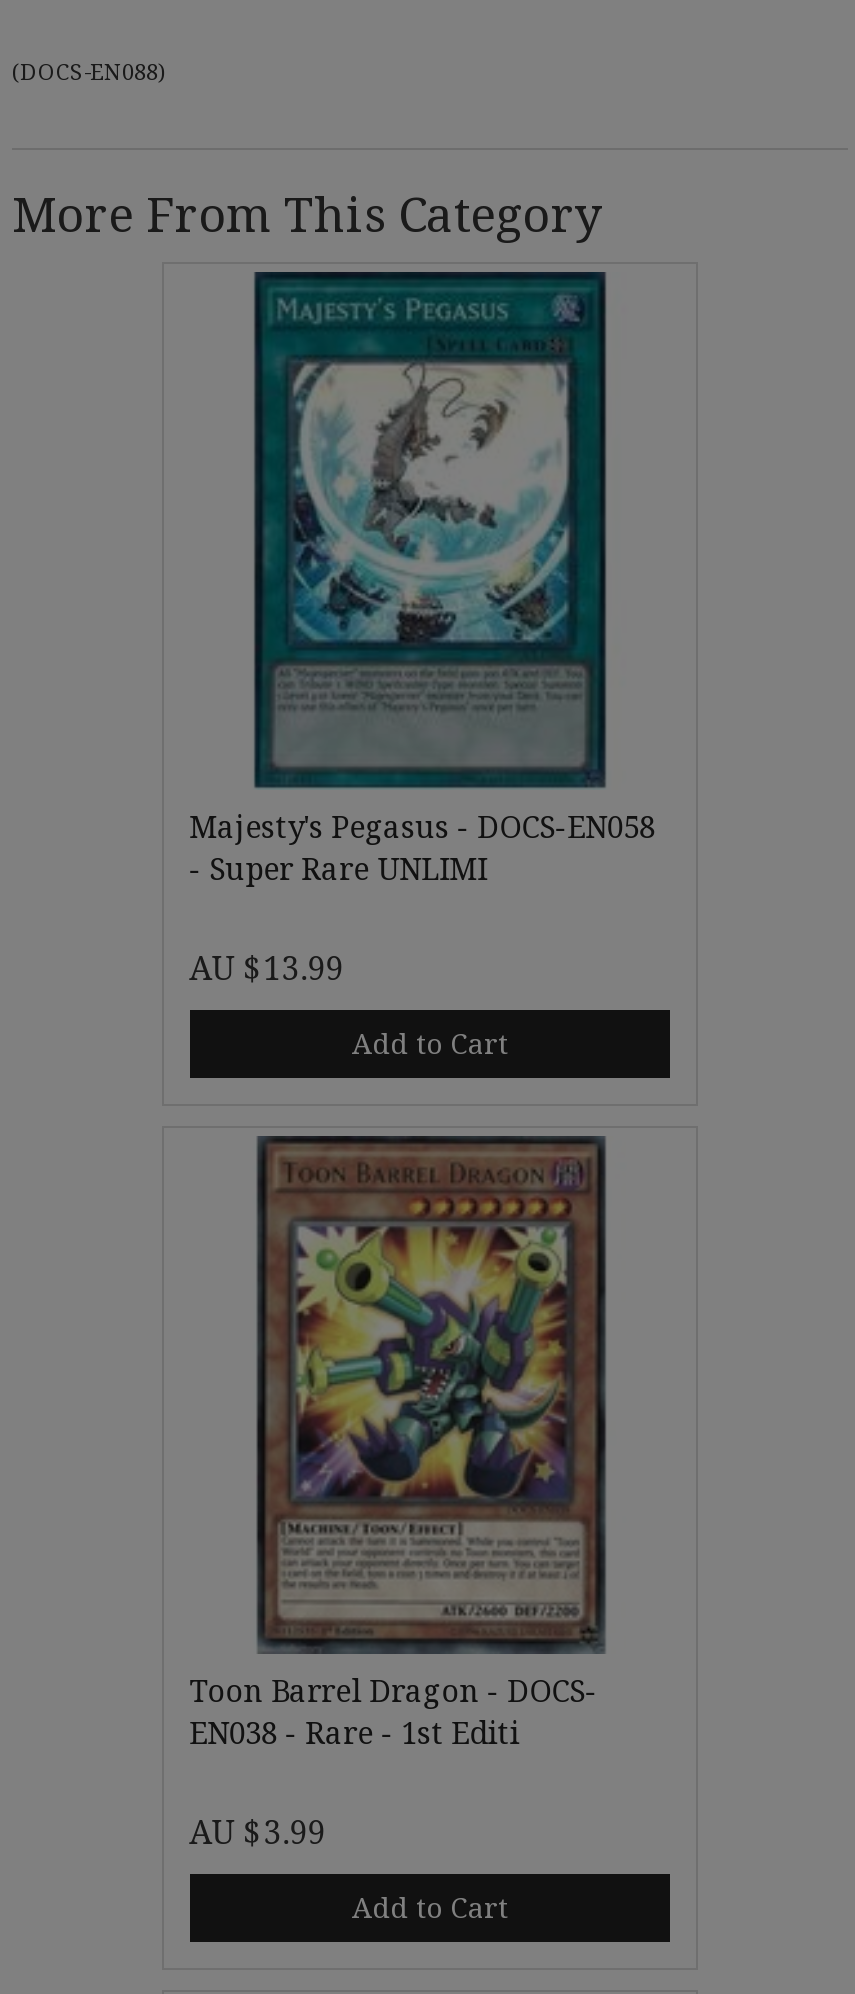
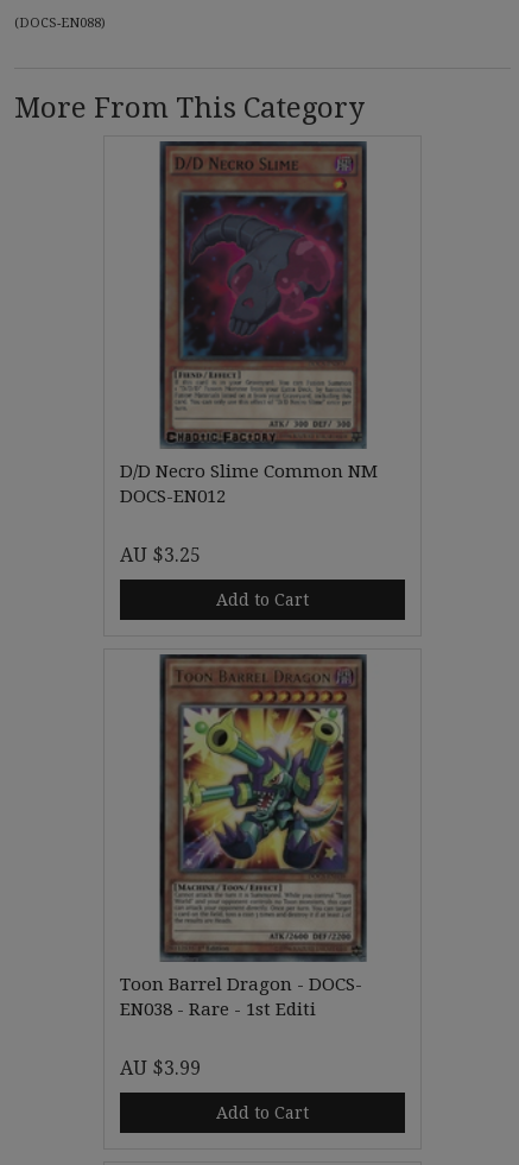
[189,272,655,888] [image] | Majesty's Pegasus - DOCS-EN058 | - Super Rare UNLIMI -> [120,141,377,507] [image] | D/D Necro Slime Common NM | DOCS-EN012
[189,950,343,988] AU $13.99 -> [120,544,200,566] AU $3.25

